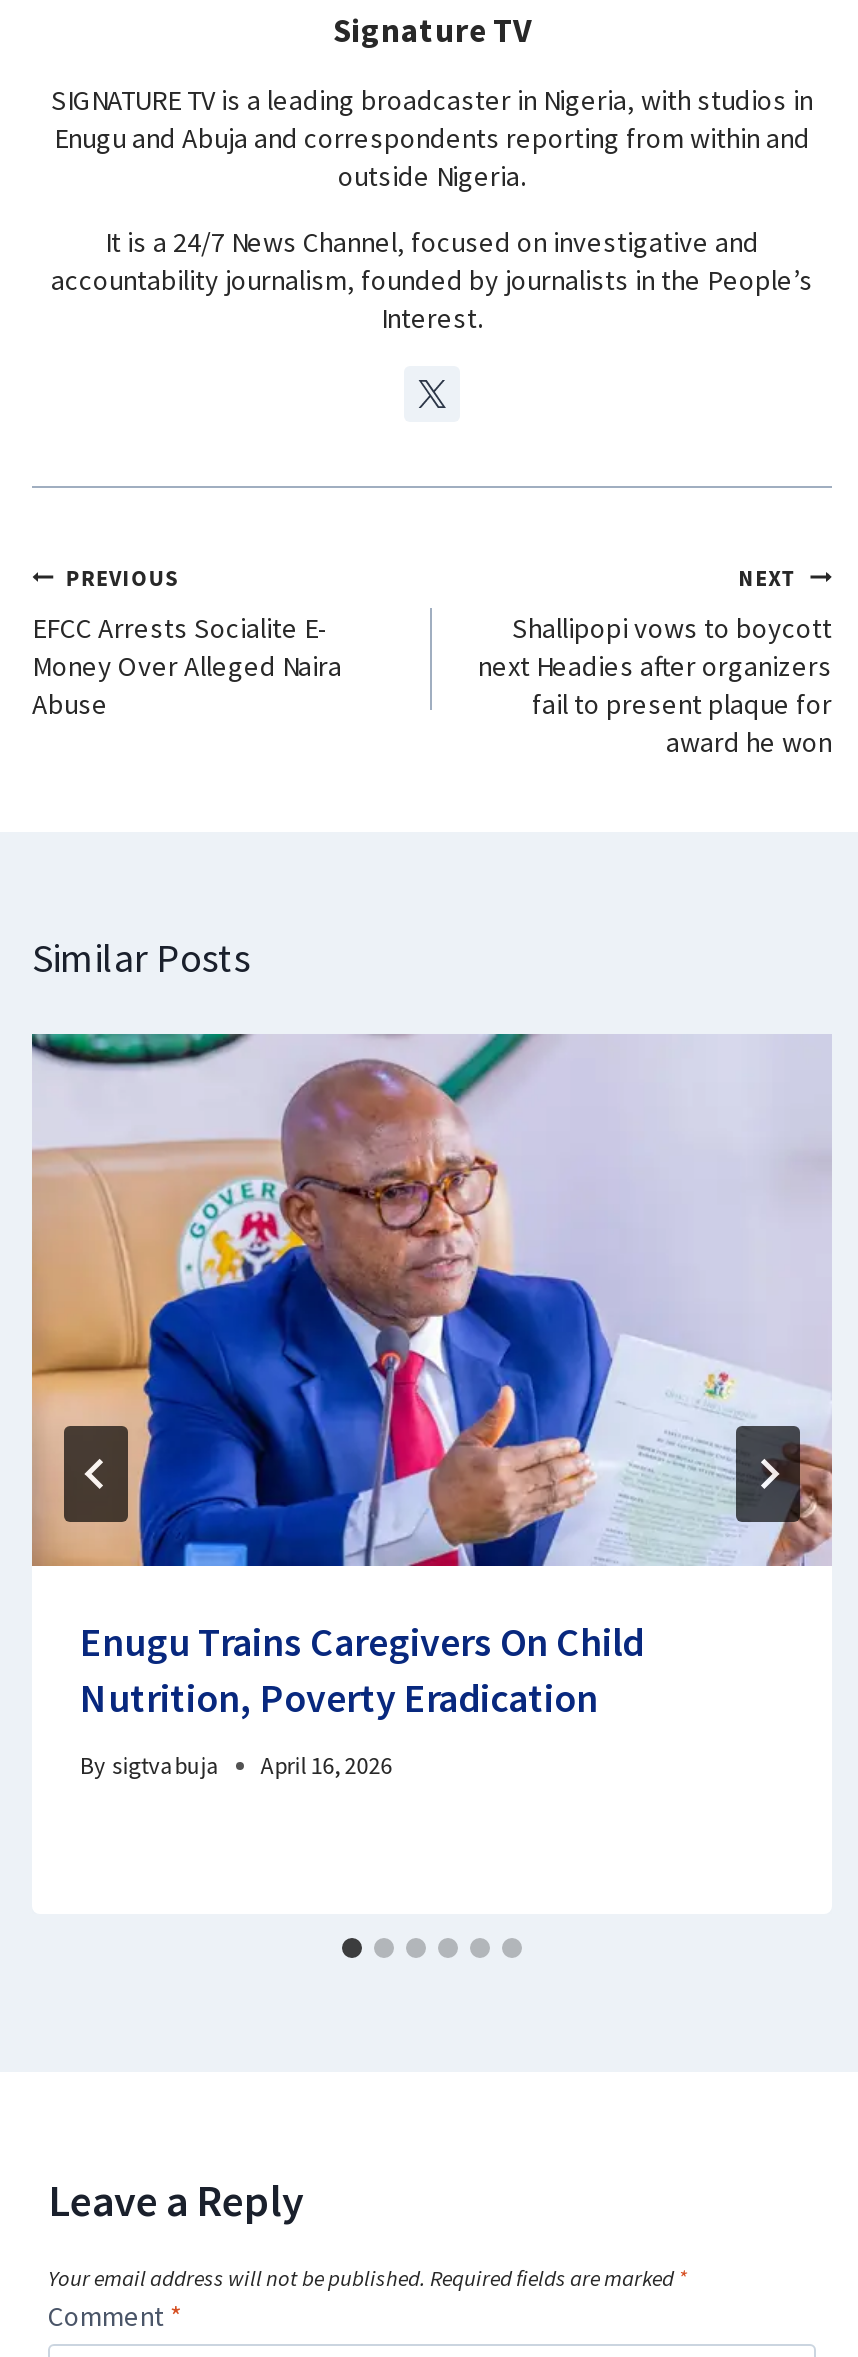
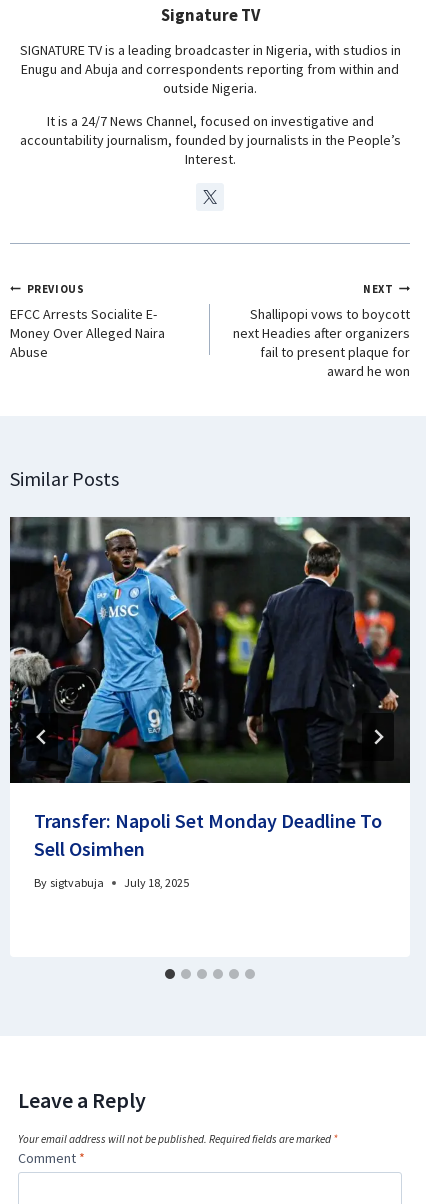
[30,1032,834,1723] [image] | Enugu Trains Caregivers On Child | Nutrition, Poverty Eradication -> [9,516,411,861] [image] | Transfer: Napoli Set Monday Deadline To | Sell Osimhen
[80,1751,392,1781] By sigtvabuja April 16, 2026 -> [34,875,189,890] By sigtvabuja July 18, 2025

